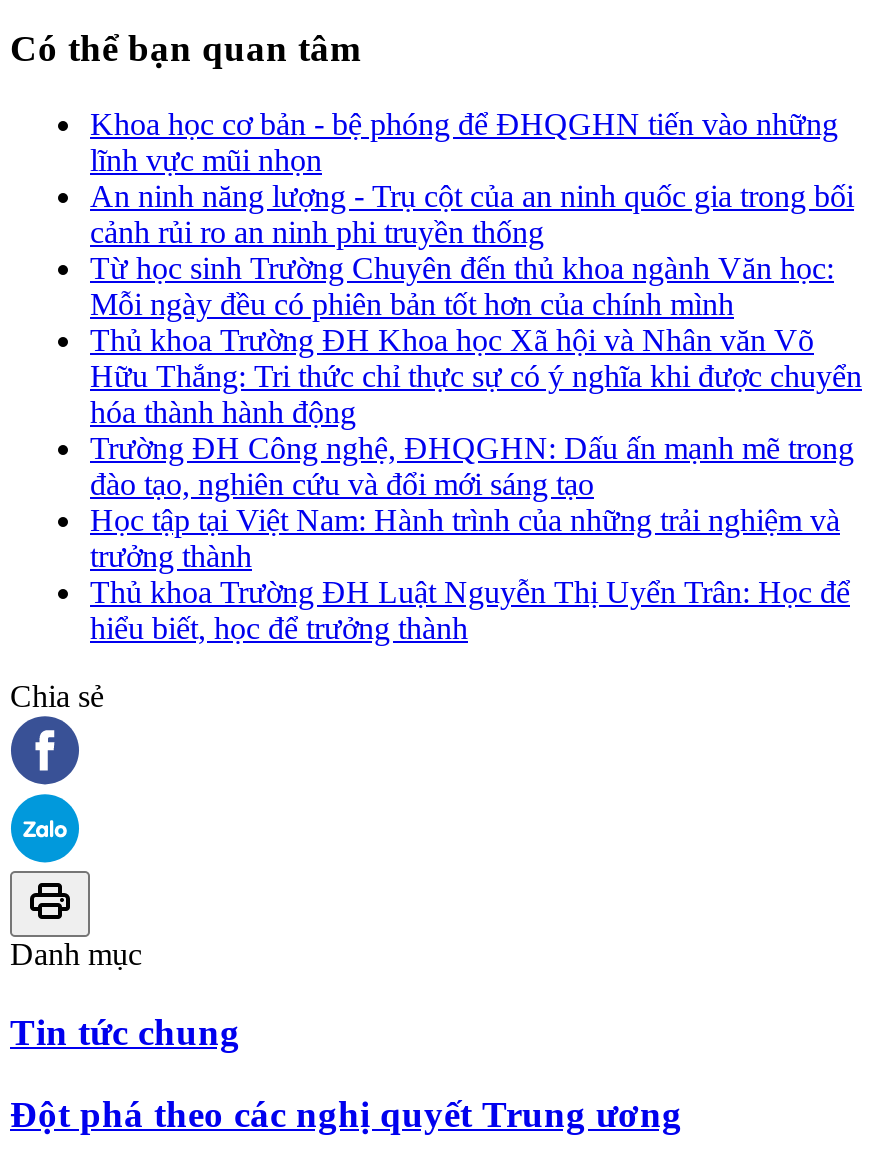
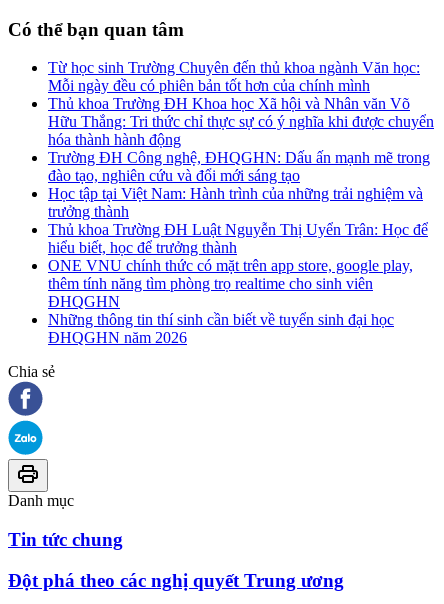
[90,107,854,249] Khoa học cơ bản - bệ phóng để ĐHQGHN tiến vào những | lĩnh vực mũi nhọn | An ninh năng lượng - Trụ cột của an ninh quốc gia trong bối | cảnh rủi ro an ninh phi truyền thống -> none
moved [90,251,862,645] -> [48,59,434,256]: Từ học sinh Trường Chuyên đến thủ khoa ngành Văn học: | Mỗi ngày đều có phiên bản tốt hơn của chính mình | Thủ khoa Trường ĐH Khoa học Xã hội và Nhân văn Võ | ... | Thủ khoa Trường ĐH Luật Nguyễn Thị Uyển Trân: Học để | hiểu biết, học để trưởng thành
none -> [48,257,413,346] ONE VNU chính thức có mặt trên app store, google play, | thêm tính năng tìm phòng trọ realtime cho sinh viên | ĐHQGHN | Những thông tin thí sinh cần biết về tuyển sinh đại học | ĐHQGHN năm 2026

